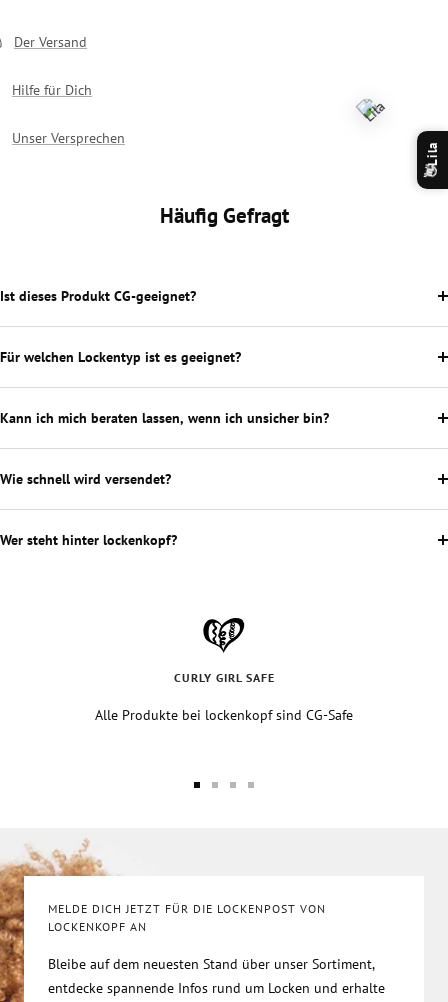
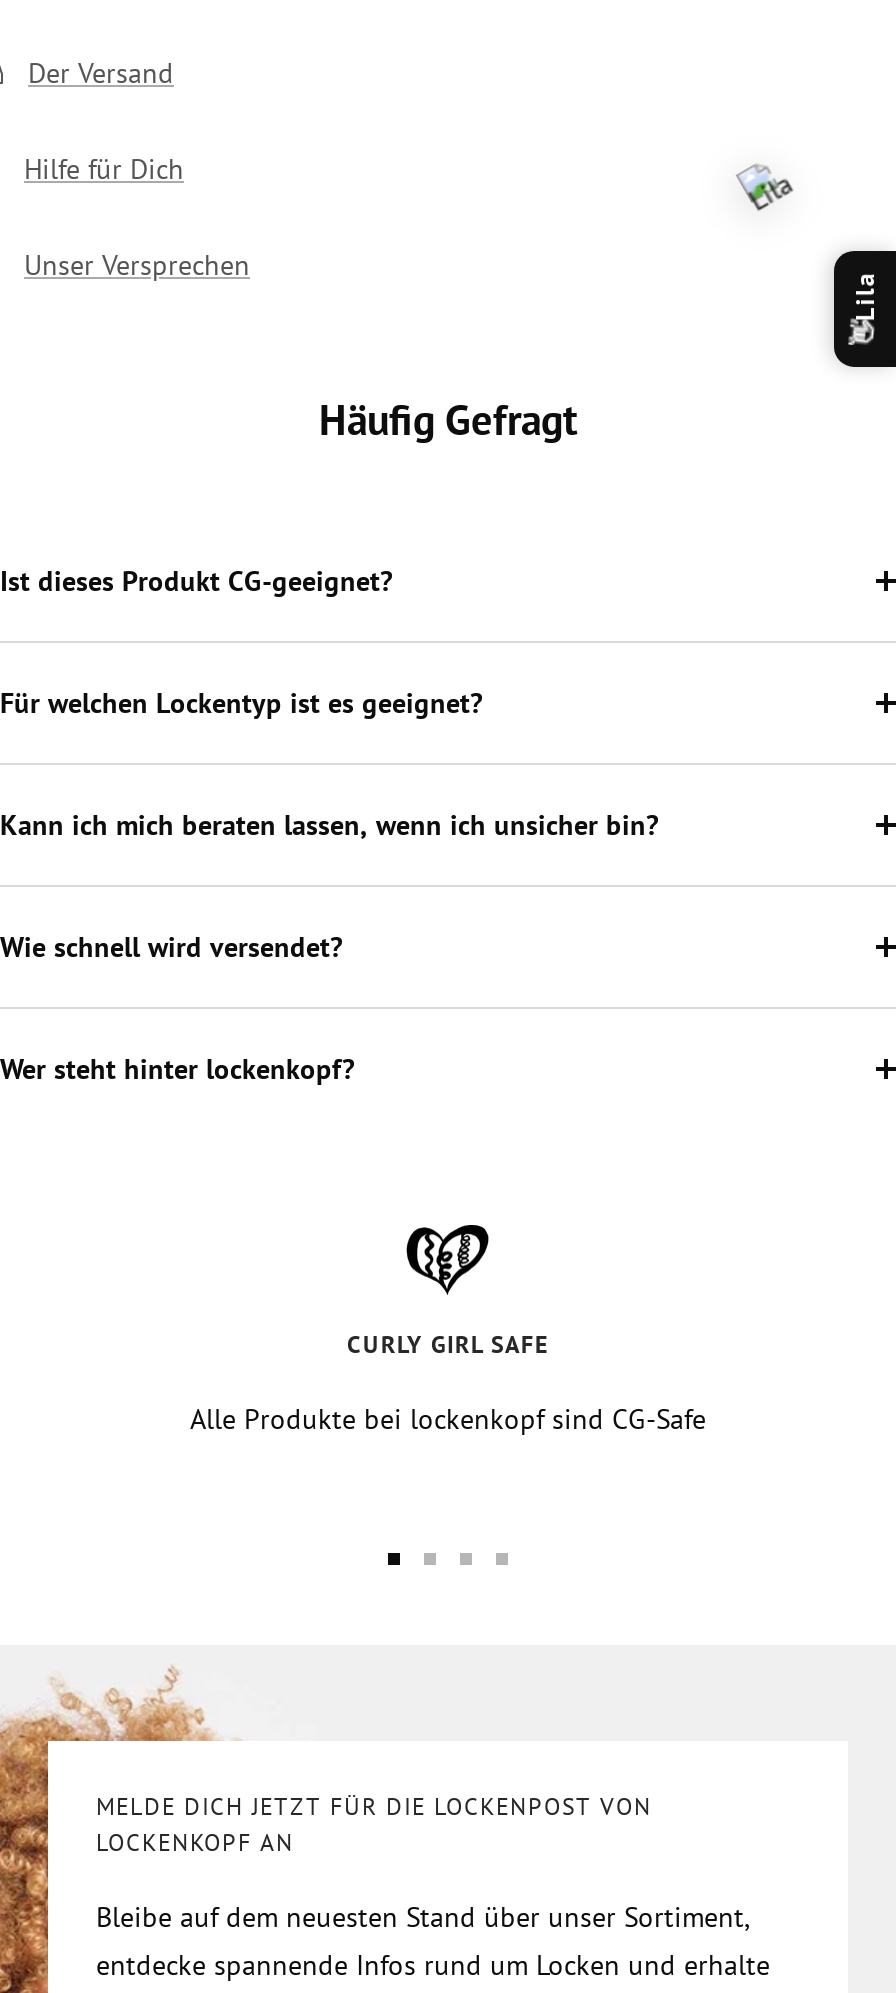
[355,88,396,123] [image] -> [714,163,794,231] [image]

